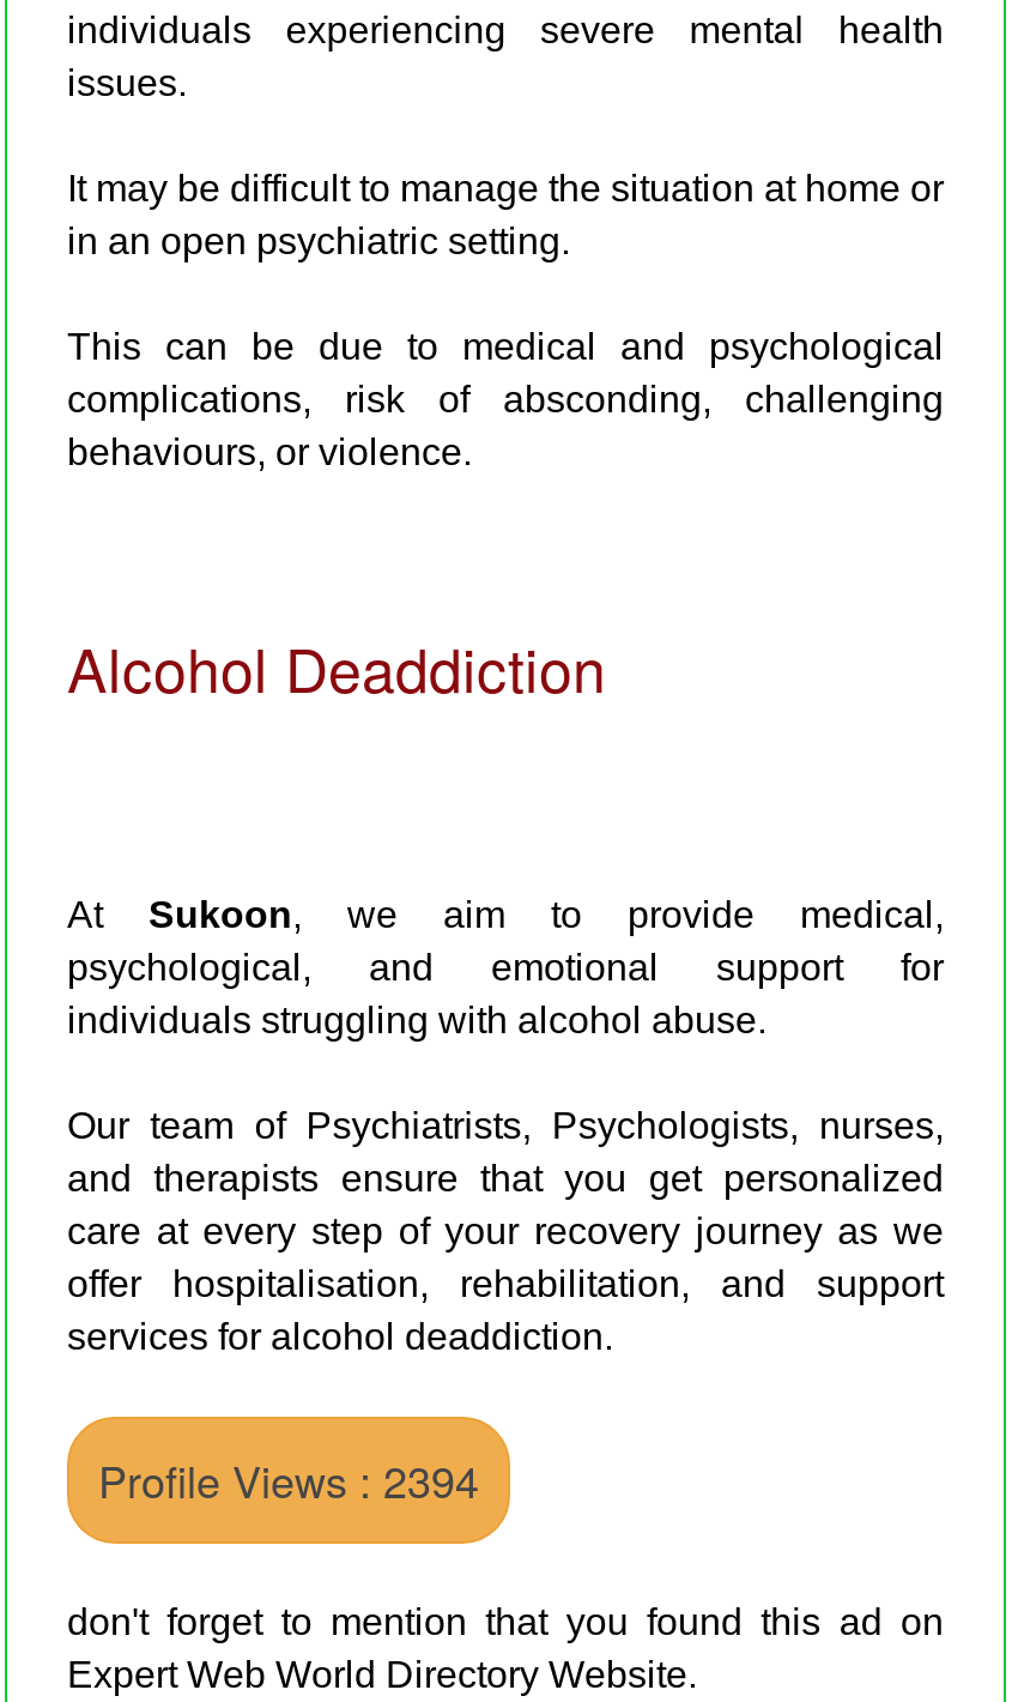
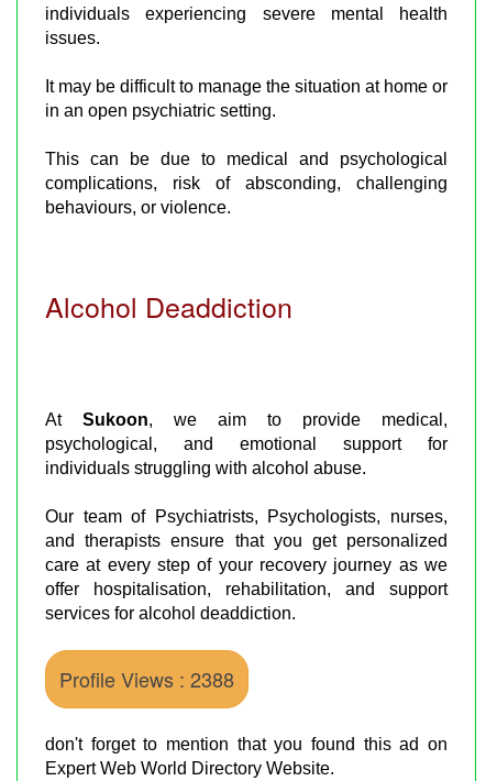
[98,1447,479,1510] Profile Views : 2394 -> [59,664,234,693] Profile Views : 2388

